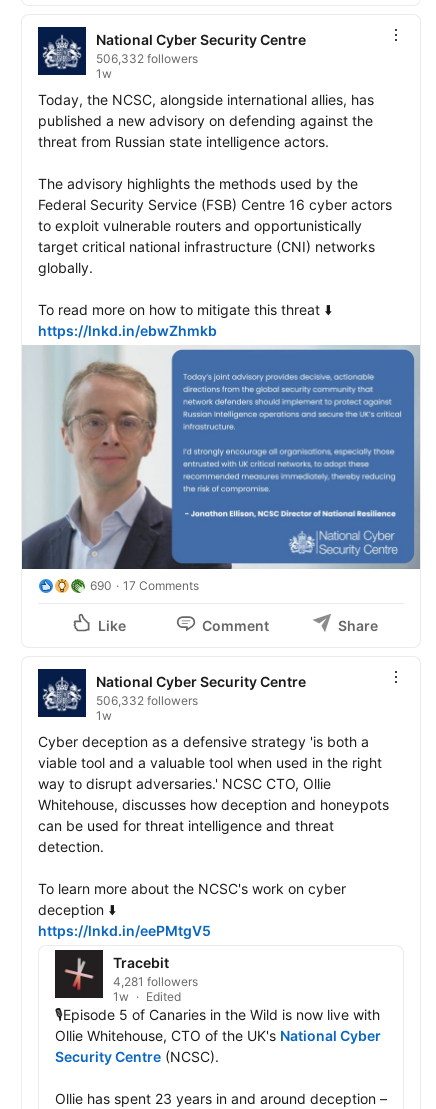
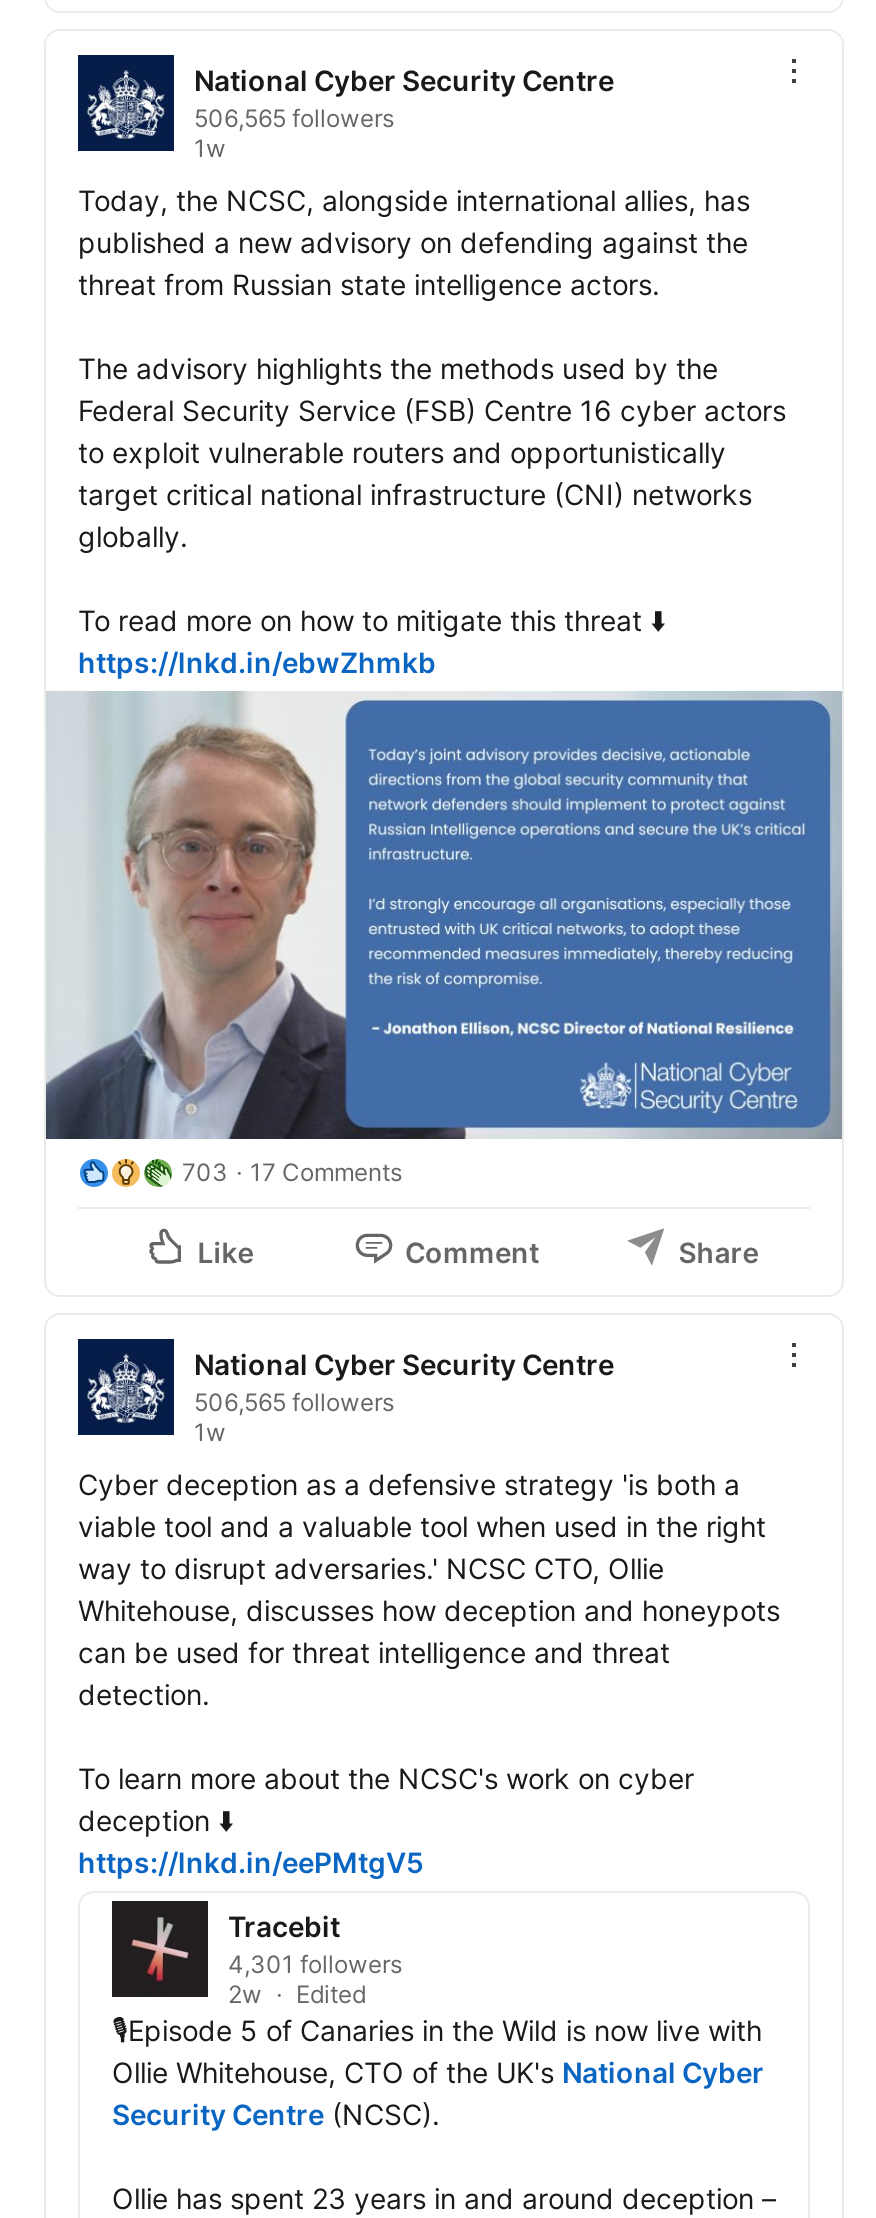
[96,51,198,66] 506,332 followers -> [194,102,394,132] 506,565 followers
[90,578,199,593] 690 17 Comments -> [182,1156,402,1186] 703 17 Comments
[96,693,198,708] 506,332 followers -> [194,1386,394,1416] 506,565 followers
[113,974,198,1004] 4,281 followers | 1w -> [228,1948,402,2008] 4,301 followers | 2w

